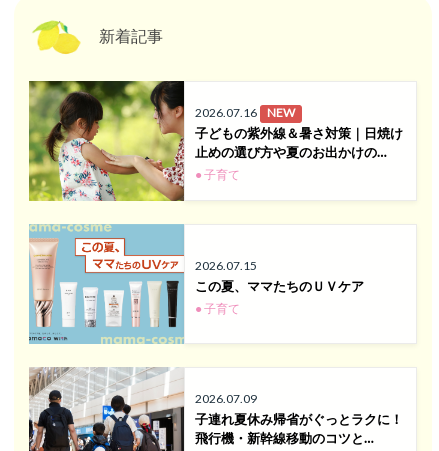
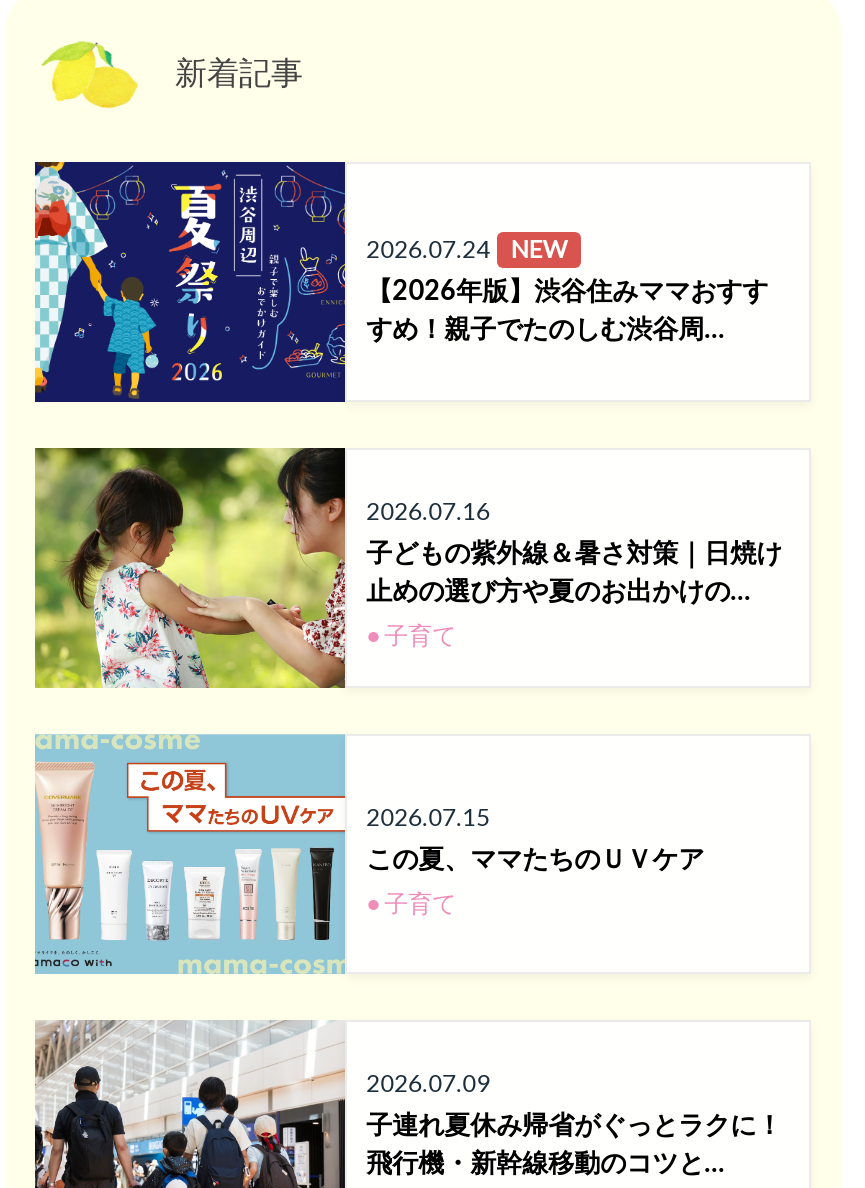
none -> [33,160,768,404] [image] | 2026.07.24 | NEW | 【2026年版】渋谷住みママおすす | すめ！親子でたのしむ渋谷周…
[267,105,295,120] NEW -> none

